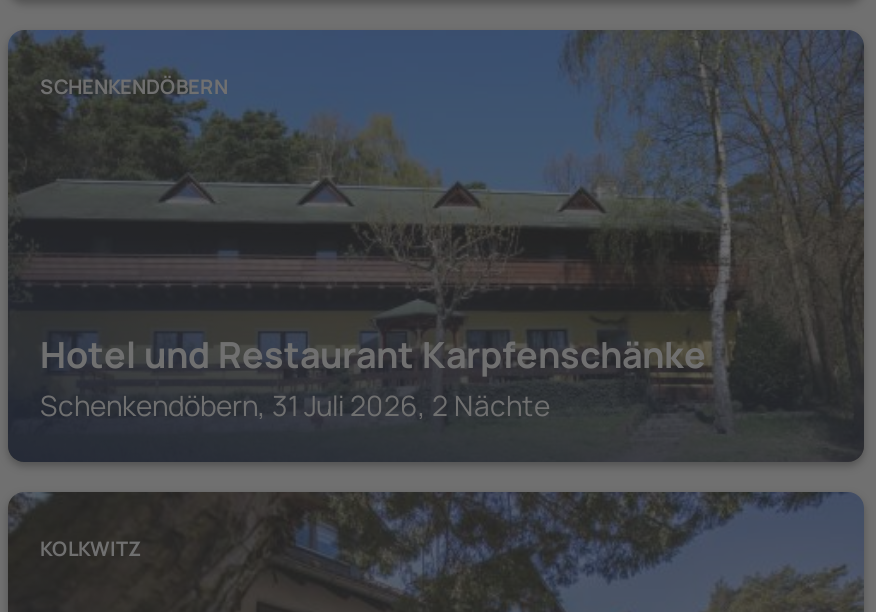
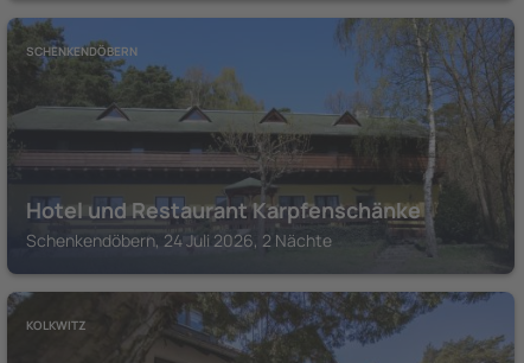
[40,386,550,424] Schenkendöbern, 31 Juli 2026, 2 Nächte -> [26,229,332,251] Schenkendöbern, 24 Juli 2026, 2 Nächte

